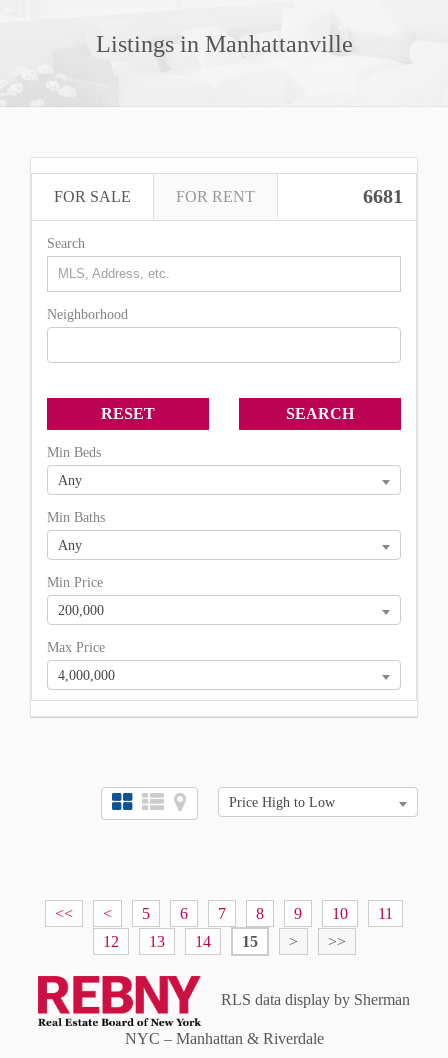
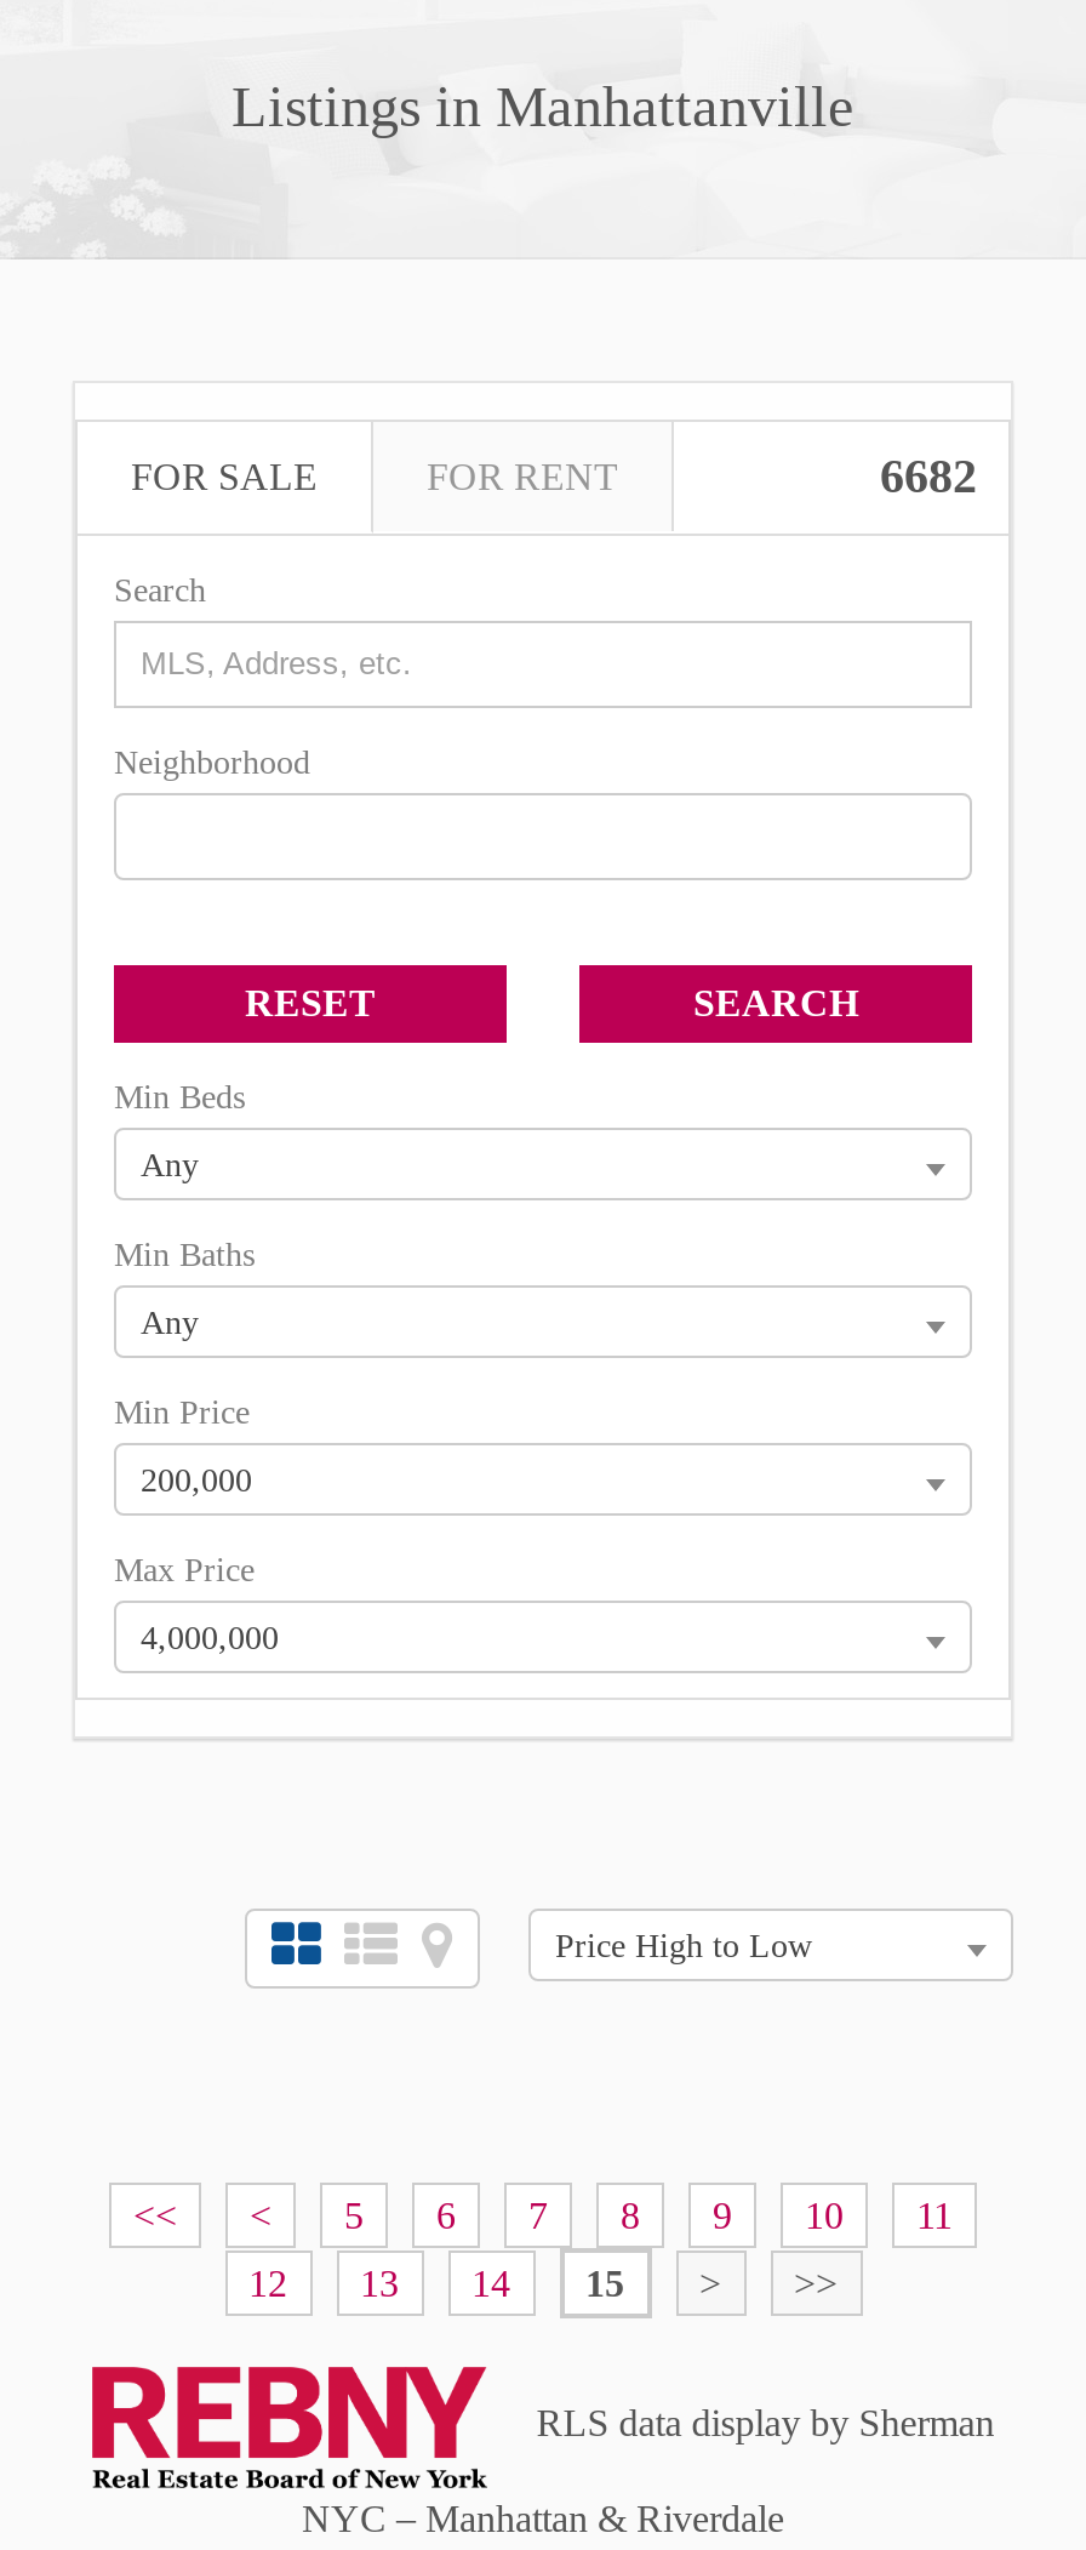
[363,185,403,207] 6681 -> [880,449,977,502] 6682

